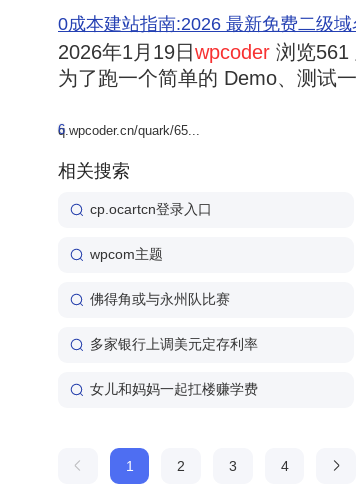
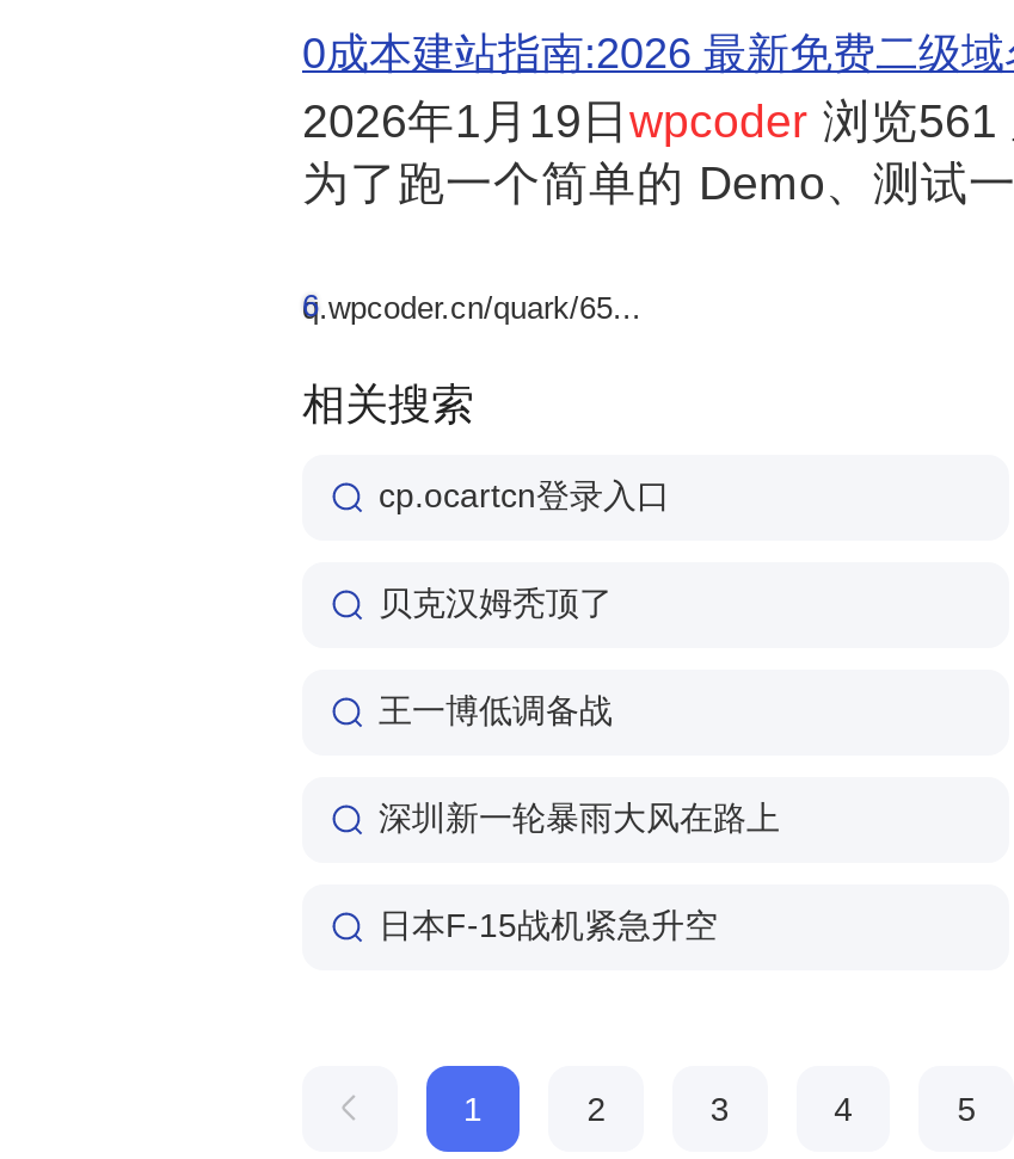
[90,246,163,262] wpcom主题 -> [379,584,613,622] 贝克汉姆秃顶了
[90,291,230,307] 佛得角或与永州队比赛 -> [379,691,613,729] 王一博低调备战
[90,336,258,352] 多家银行上调美元定存利率 -> [379,799,780,837] 深圳新一轮暴雨大风在路上
[90,381,258,397] 女儿和妈妈一起扛楼赚学费 -> [379,906,718,944] 日本F-15战机紧急升空
none -> [957,1089,976,1127] 5

